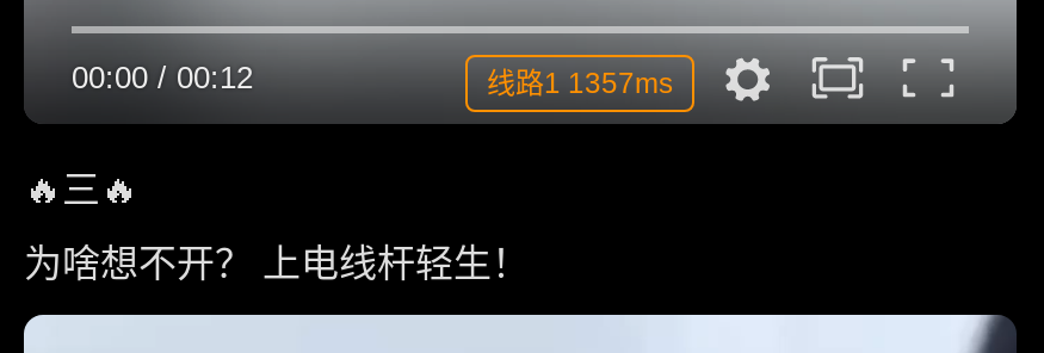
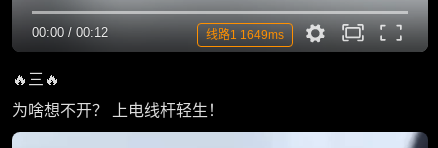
[487,67,673,101] 线路1 1357ms -> [206,28,284,42] 线路1 1649ms

